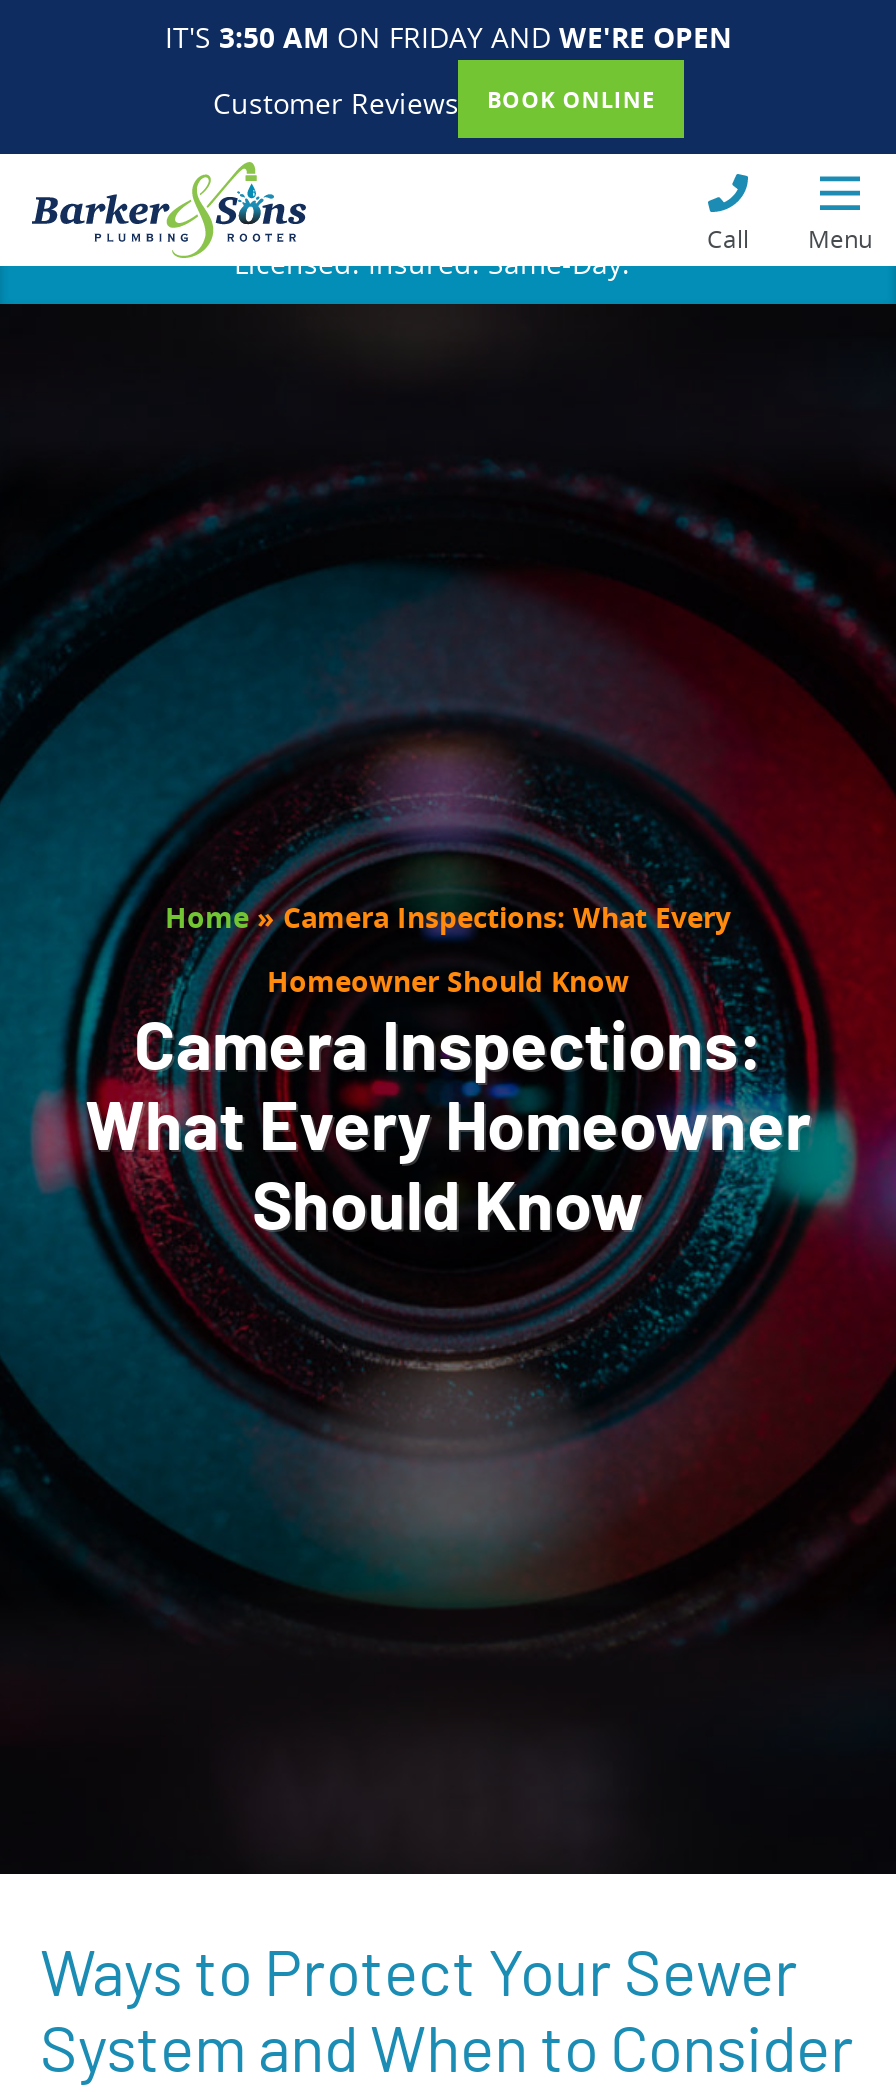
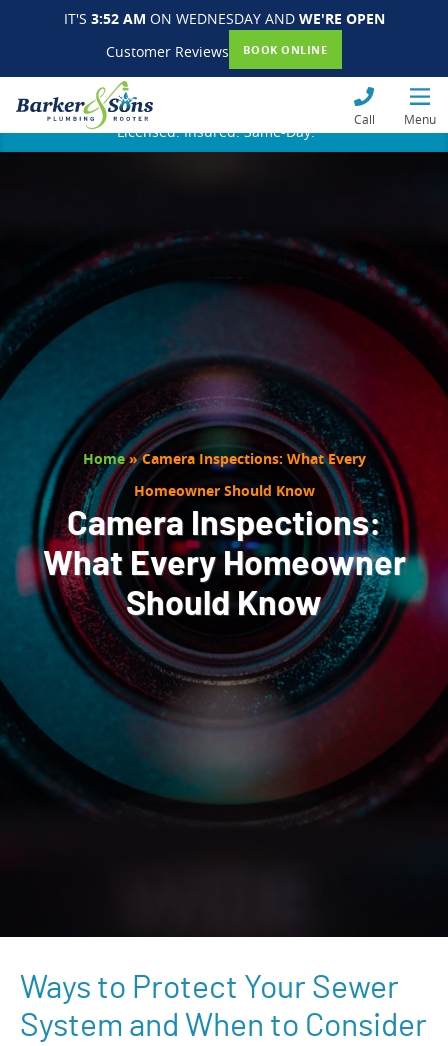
[165,18,731,56] IT'S 3:50 AM ON FRIDAY AND WE'RE OPEN -> [63,9,384,28] IT'S 3:52 AM ON WEDNESDAY AND WE'RE OPEN

